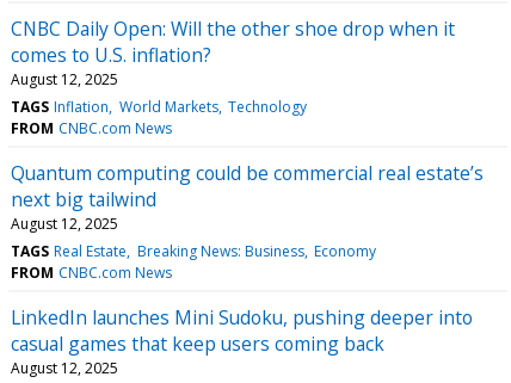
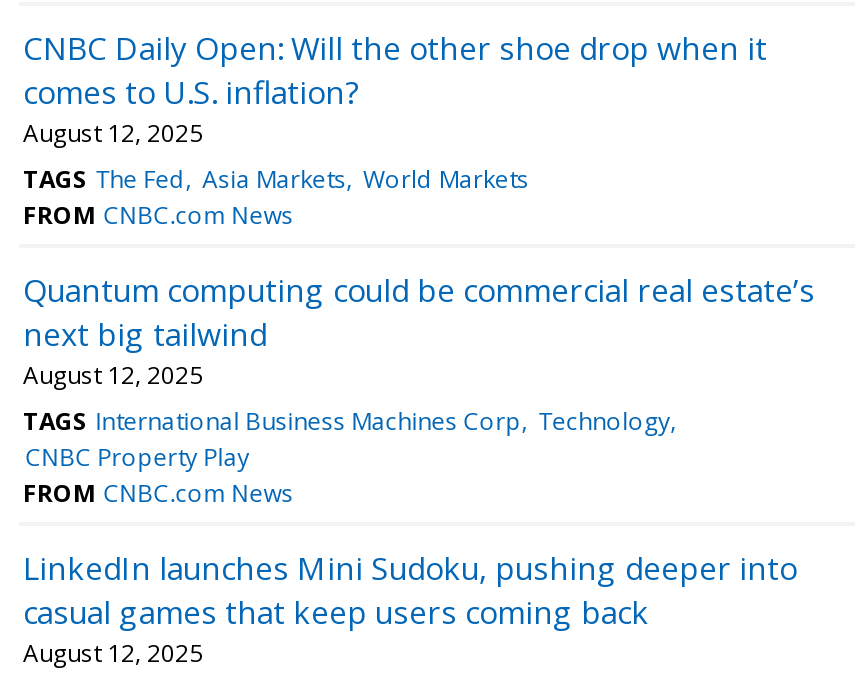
[11,96,307,117] TAGS Inflation World Markets Technology -> [23,162,529,196] TAGS The Fed Asia Markets World Markets
[11,241,376,261] TAGS Real Estate Breaking News: Business Economy -> [23,404,670,474] TAGS International Business Machines Corp Technology | CNBC Property Play

